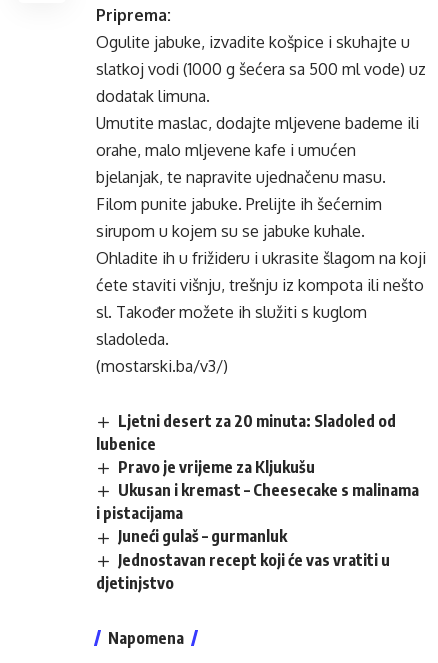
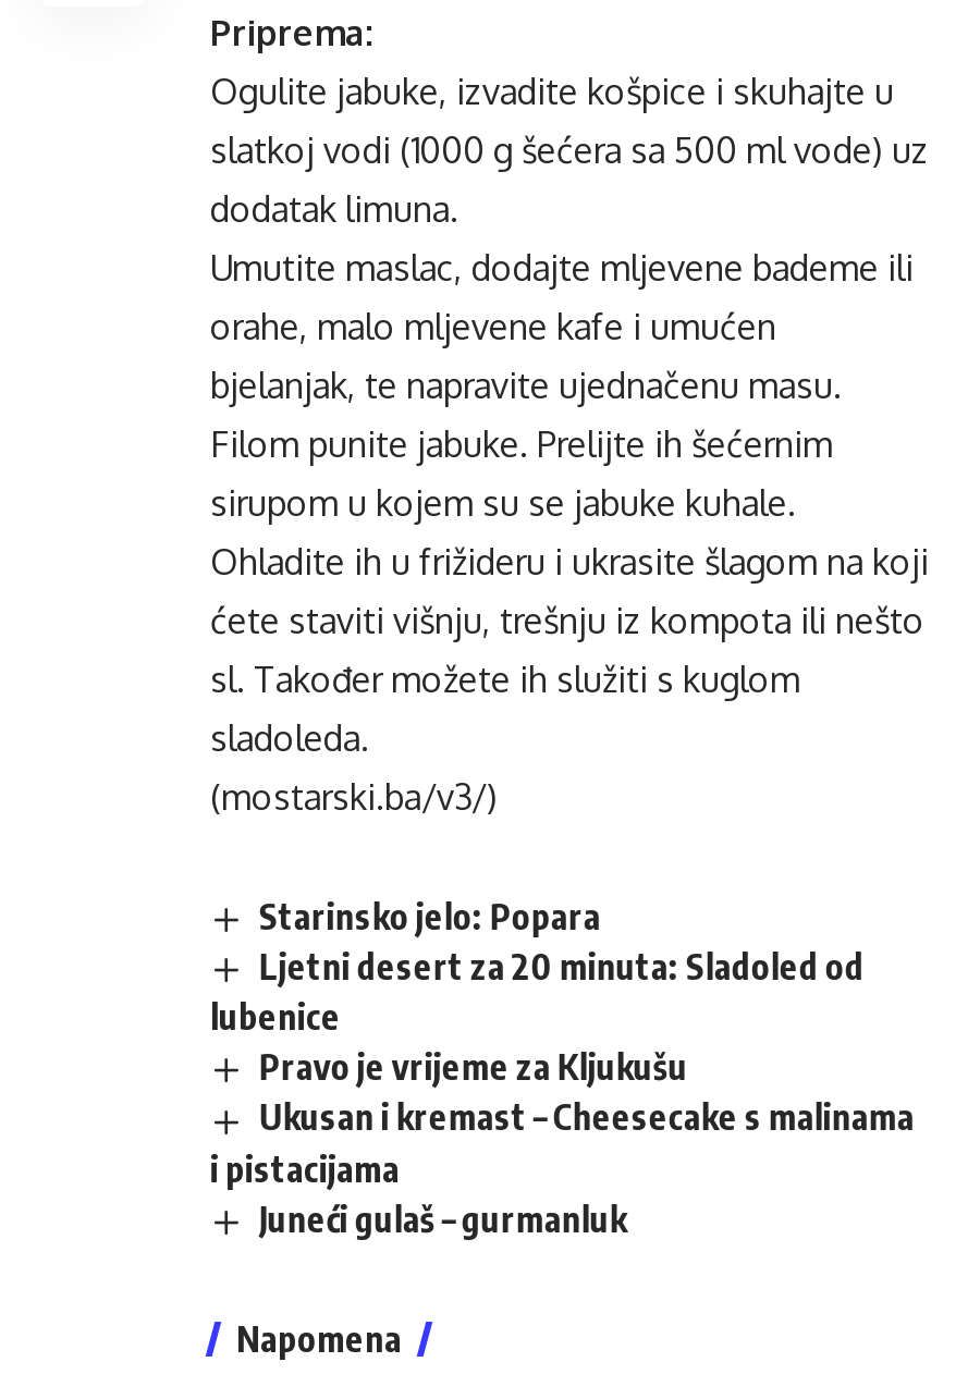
none -> [259,895,601,938] Starinsko jelo: Popara
moved [96,411,419,546] -> [210,945,914,1240]: Ljetni desert za 20 minuta: Sladoled od | lubenice | Pravo je vrijeme za Kljukušu | Ukusan i kremast – Cheesecake s malinama | i pistacijama | Juneći gulaš – gurmanluk
[96,549,390,593] Jednostavan recept koji će vas vratiti u | djetinjstvo -> none

